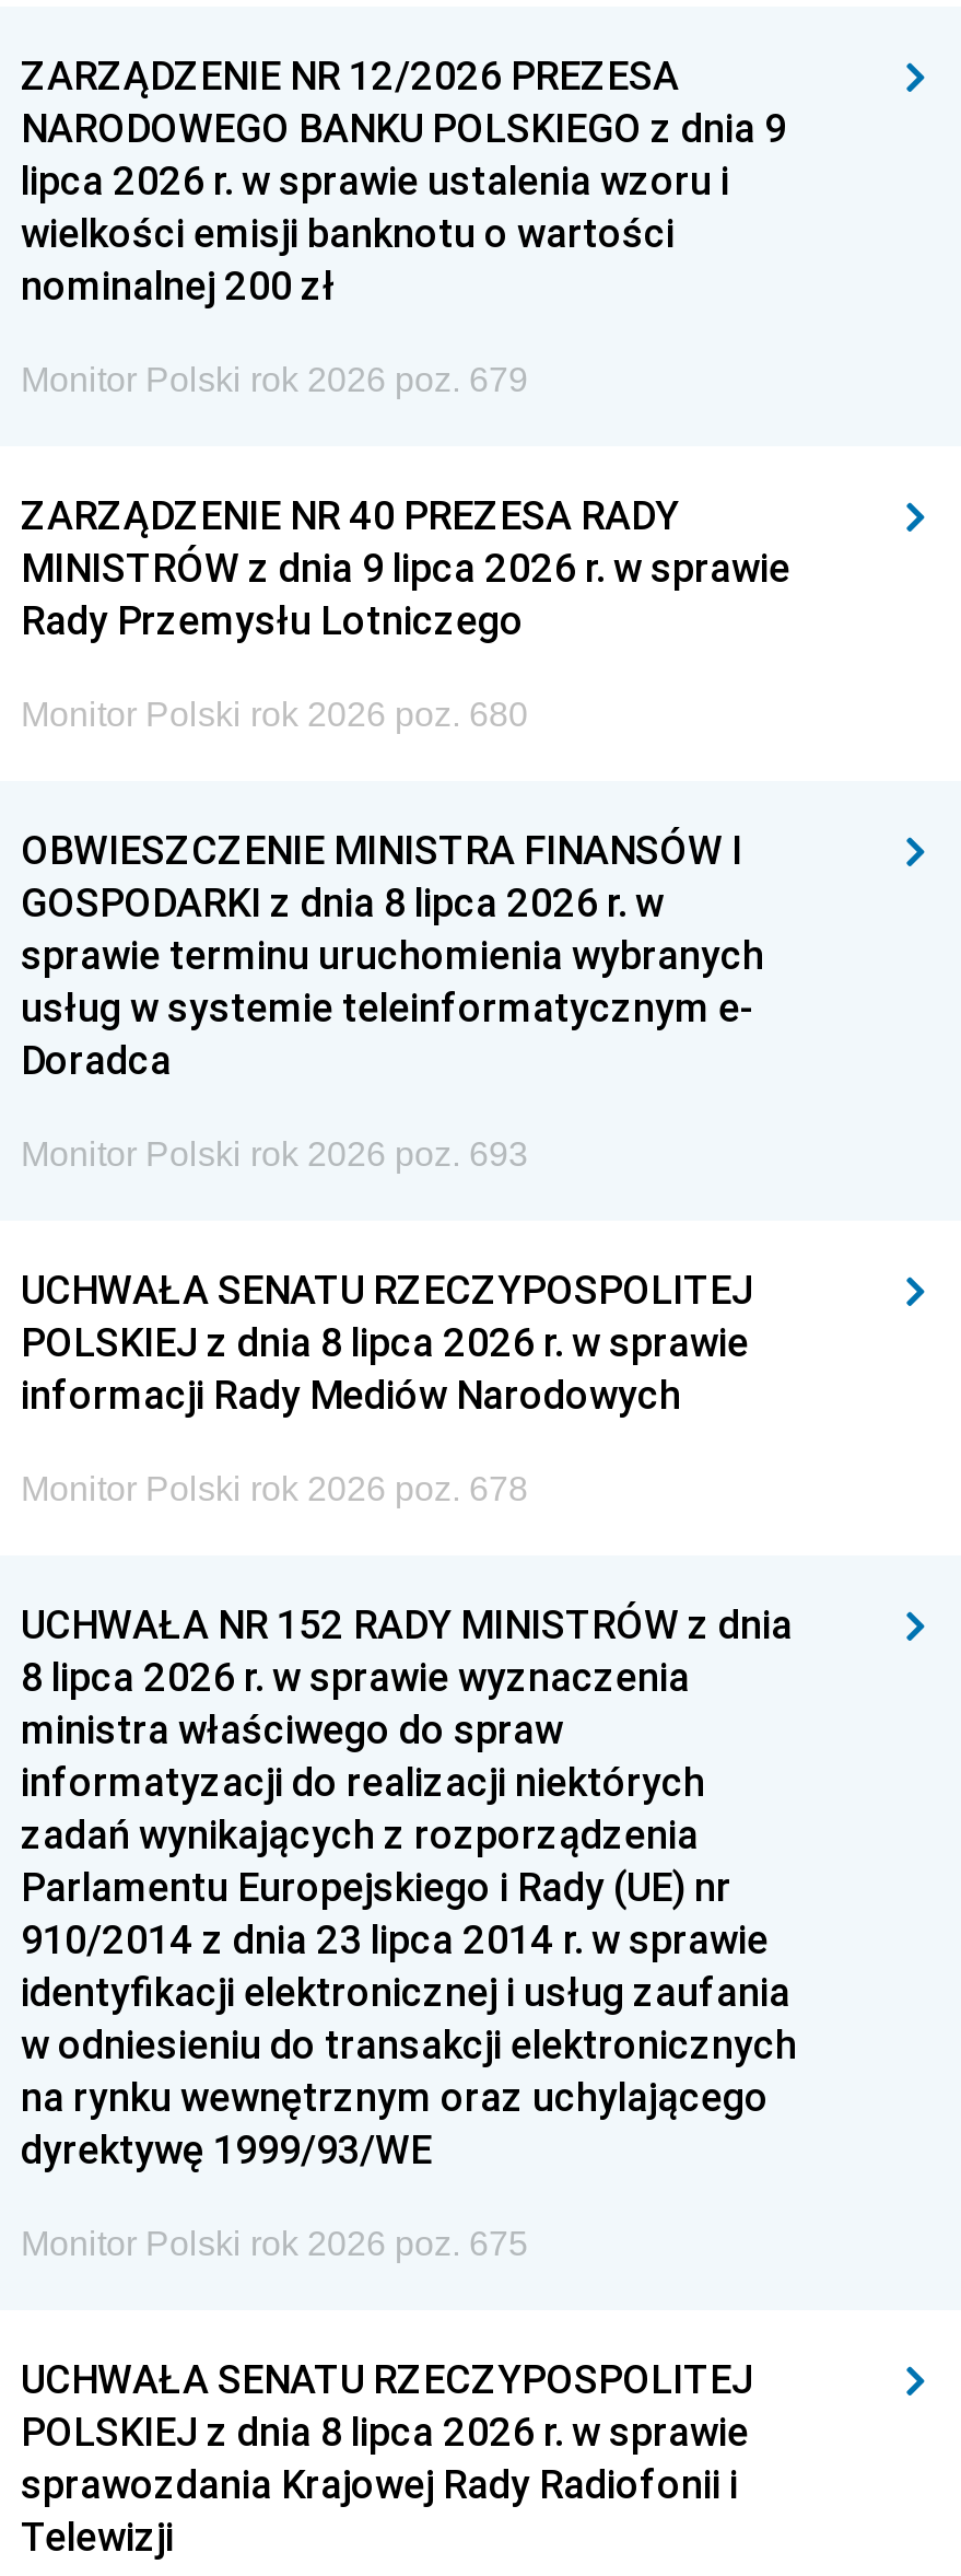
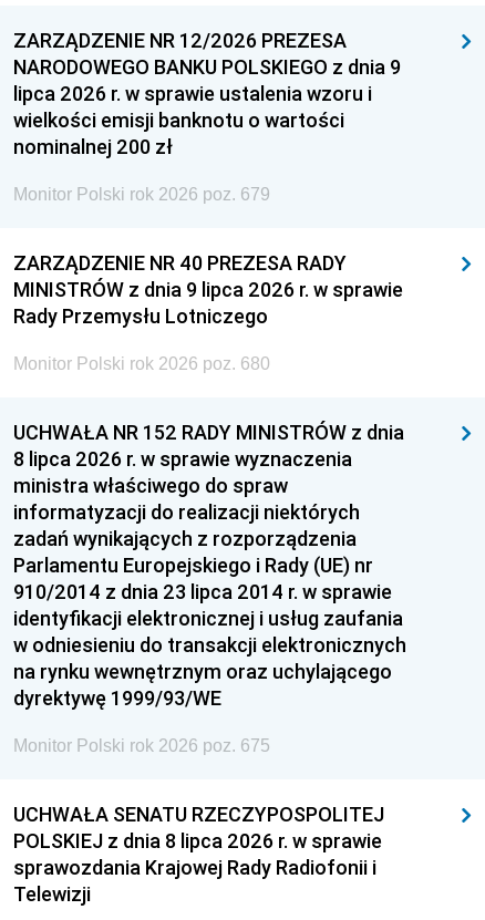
[21,825,764,1507] OBWIESZCZENIE MINISTRA FINANSÓW I | GOSPODARKI z dnia 8 lipca 2026 r. w | sprawie terminu uruchomienia wybranych | usług w systemie teleinformatycznym e- | Doradca | Monitor Polski rok 2026 poz. 693 | UCHWAŁA SENATU RZECZYPOSPOLITEJ | POLSKIEJ z dnia 8 lipca 2026 r. w sprawie | informacji Rady Mediów Narodowych | Monitor Polski rok 2026 poz. 678 -> none

